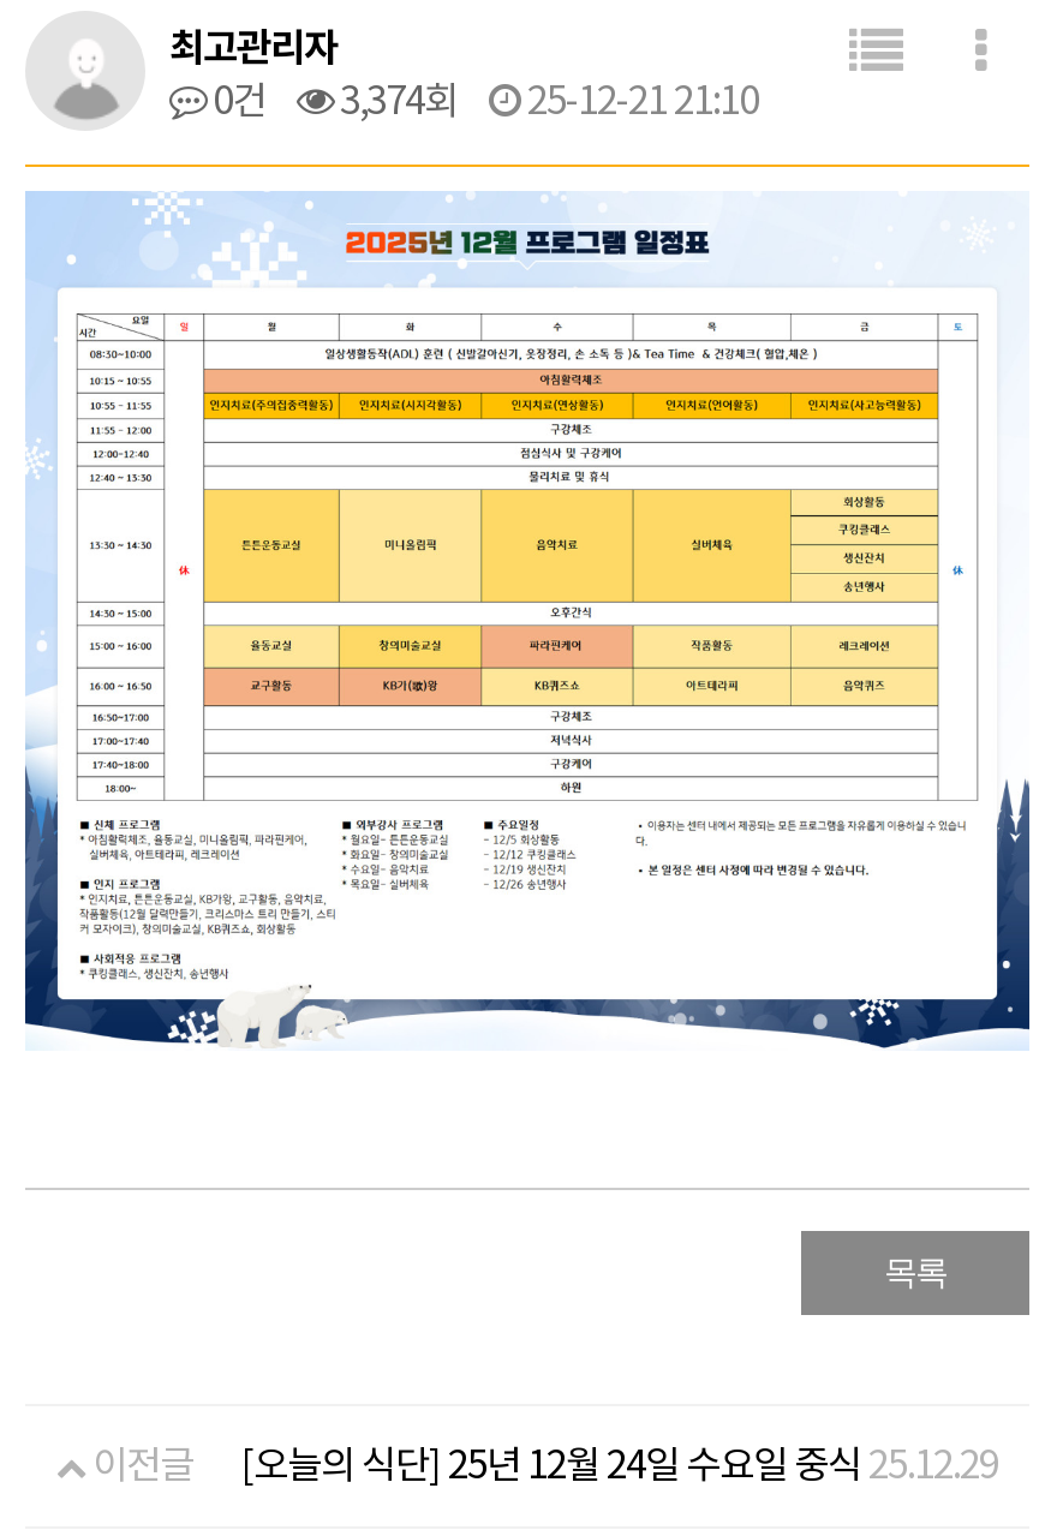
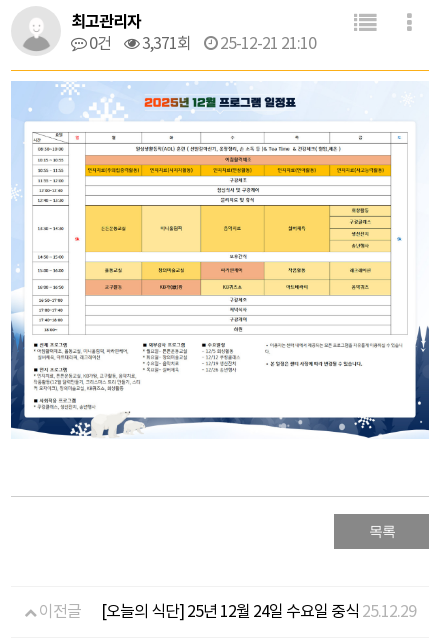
[205,80,758,124] 0건 3,374회 25-12-21 21:10 -> [86,35,316,53] 0건 3,371회 25-12-21 21:10

